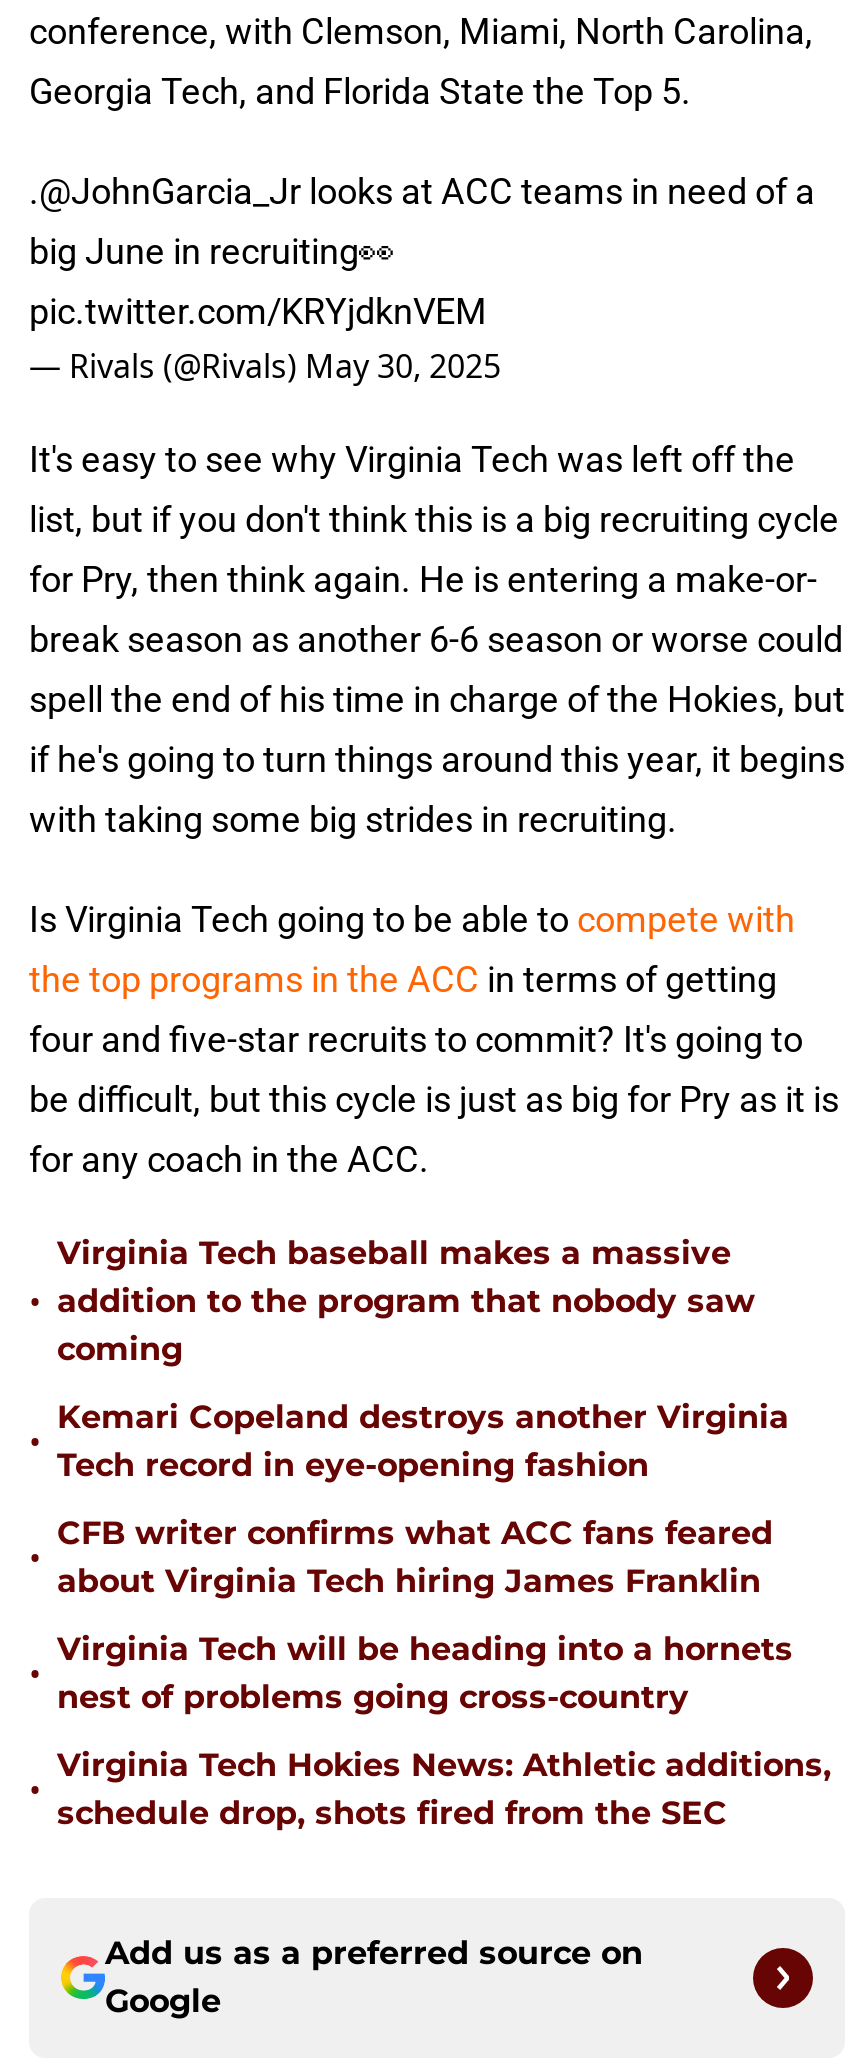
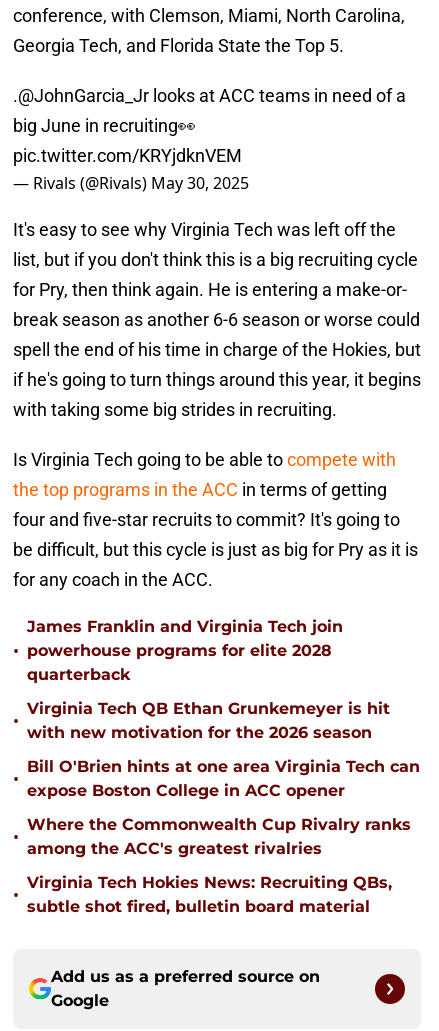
[57,1234,755,1368] Virginia Tech baseball makes a massive | addition to the program that nobody saw | coming -> [27,617,343,684] James Franklin and Virginia Tech join | powerhouse programs for elite 2028 | quarterback
[57,1398,789,1484] Kemari Copeland destroys another Virginia | Tech record in eye-opening fashion -> [27,699,390,742] Virginia Tech QB Ethan Grunkemeyer is hit | with new motivation for the 2026 season
[57,1514,773,1600] CFB writer confirms what ACC fans feared | about Virginia Tech hiring James Franklin -> [27,757,420,800] Bill O'Brien hints at one area Virginia Tech can | expose Boston College in ACC opener
[57,1630,793,1716] Virginia Tech will be heading into a hornets | nest of problems going cross-country -> [27,815,411,858] Where the Commonwealth Cup Rivalry ranks | among the ACC's greatest rivalries
[57,1746,831,1832] Virginia Tech Hokies News: Athletic additions, | schedule drop, shots fired from the SEC -> [27,873,392,916] Virginia Tech Hokies News: Recruiting QBs, | subtle shot fired, bulletin board material

